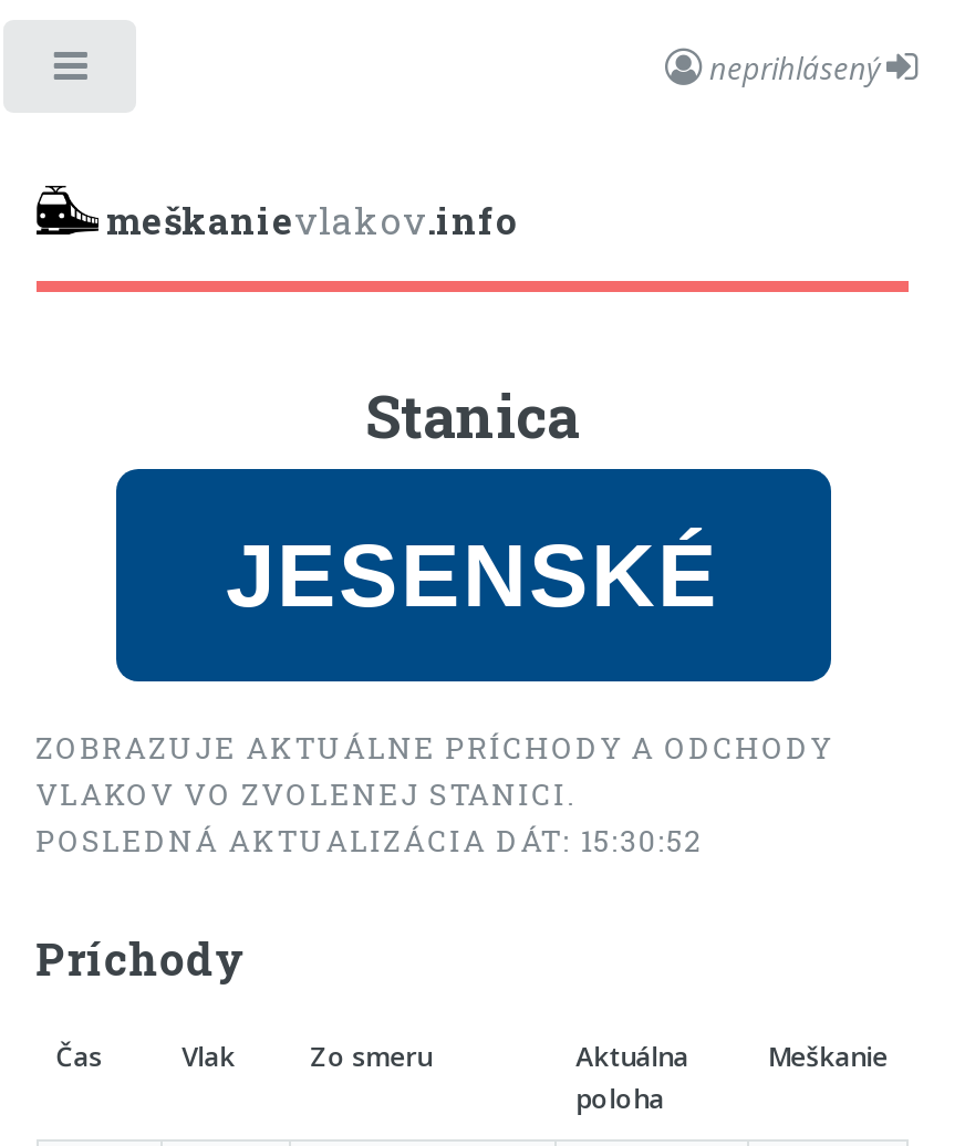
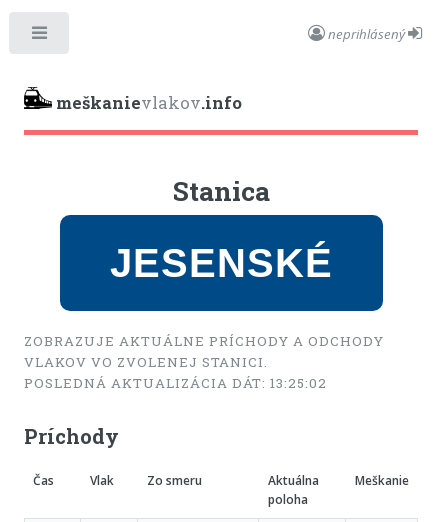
[36,821,704,861] POSLEDNÁ AKTUALIZÁCIA DÁT: 15:30:52 -> [24,374,327,392] POSLEDNÁ AKTUALIZÁCIA DÁT: 13:25:02

